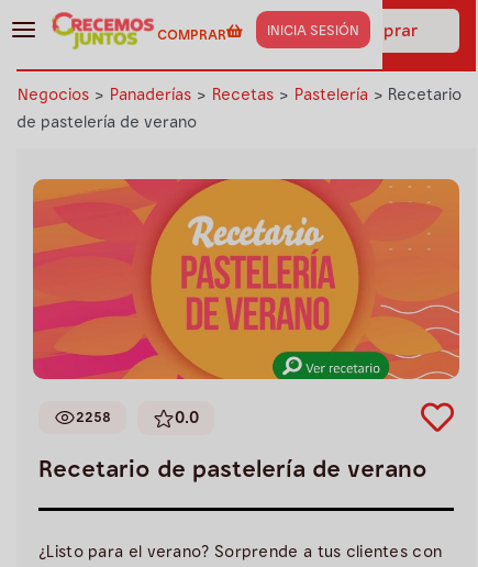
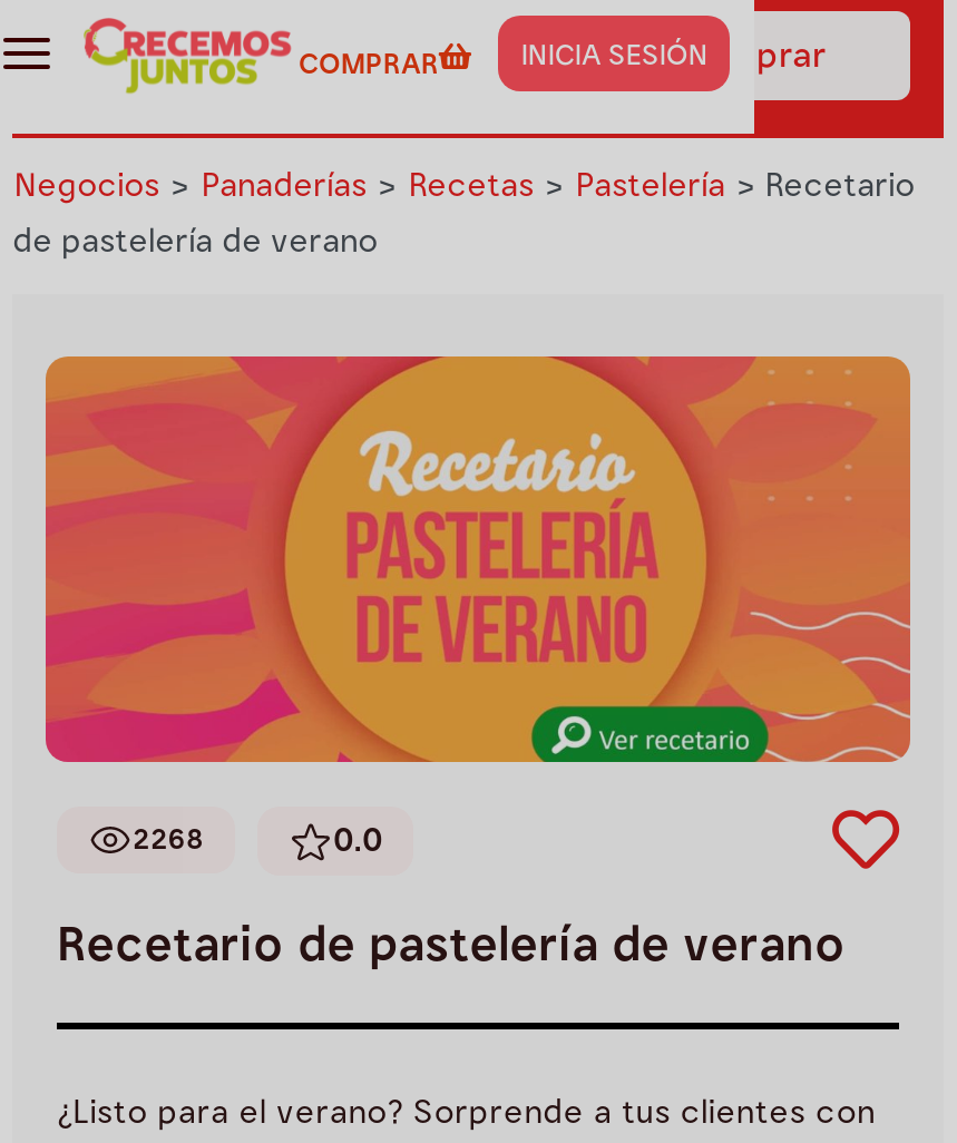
[76,412,111,426] 2258 -> [133,829,204,858] 2268

